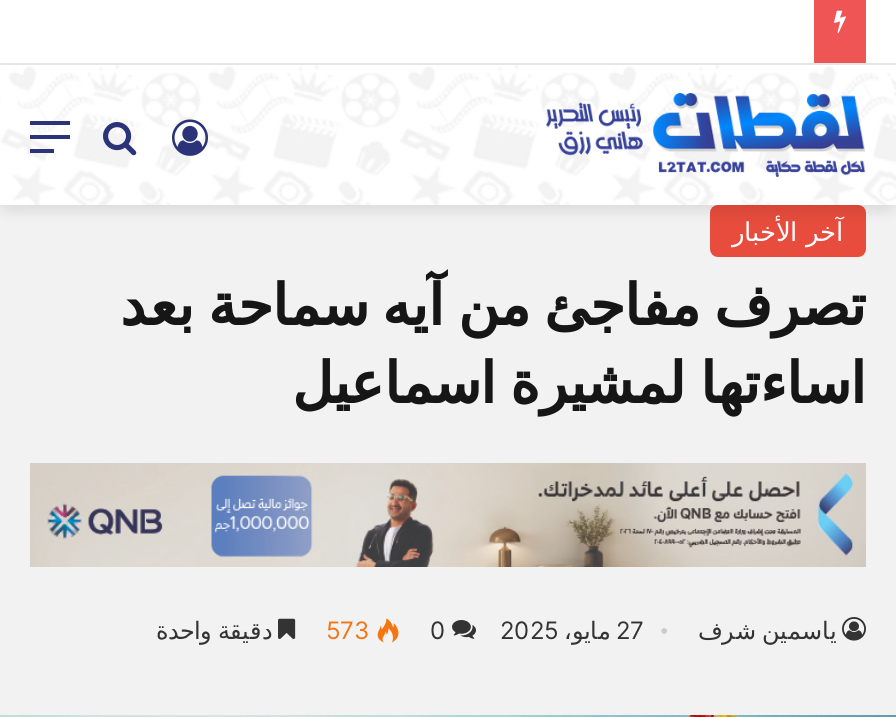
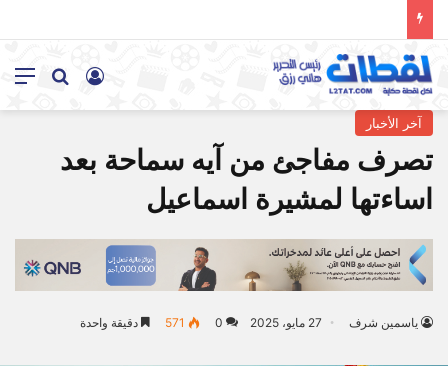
[156,614,446,644] 0 573 دقيقة واحدة -> [80,315,223,330] 0 571 دقيقة واحدة

